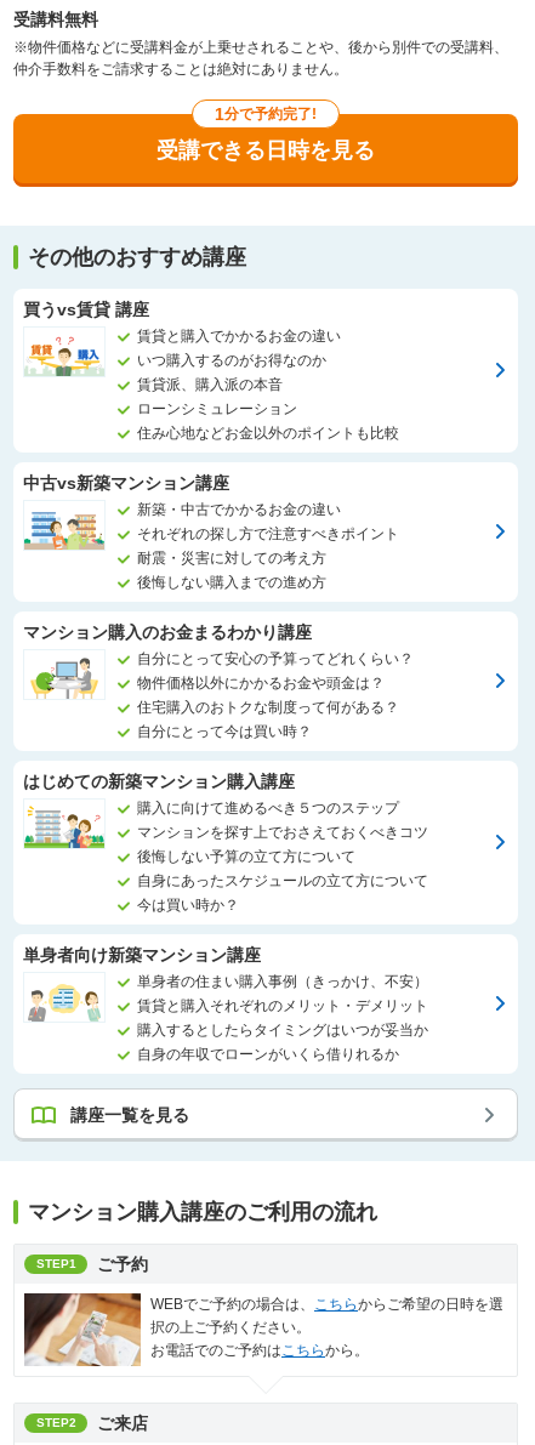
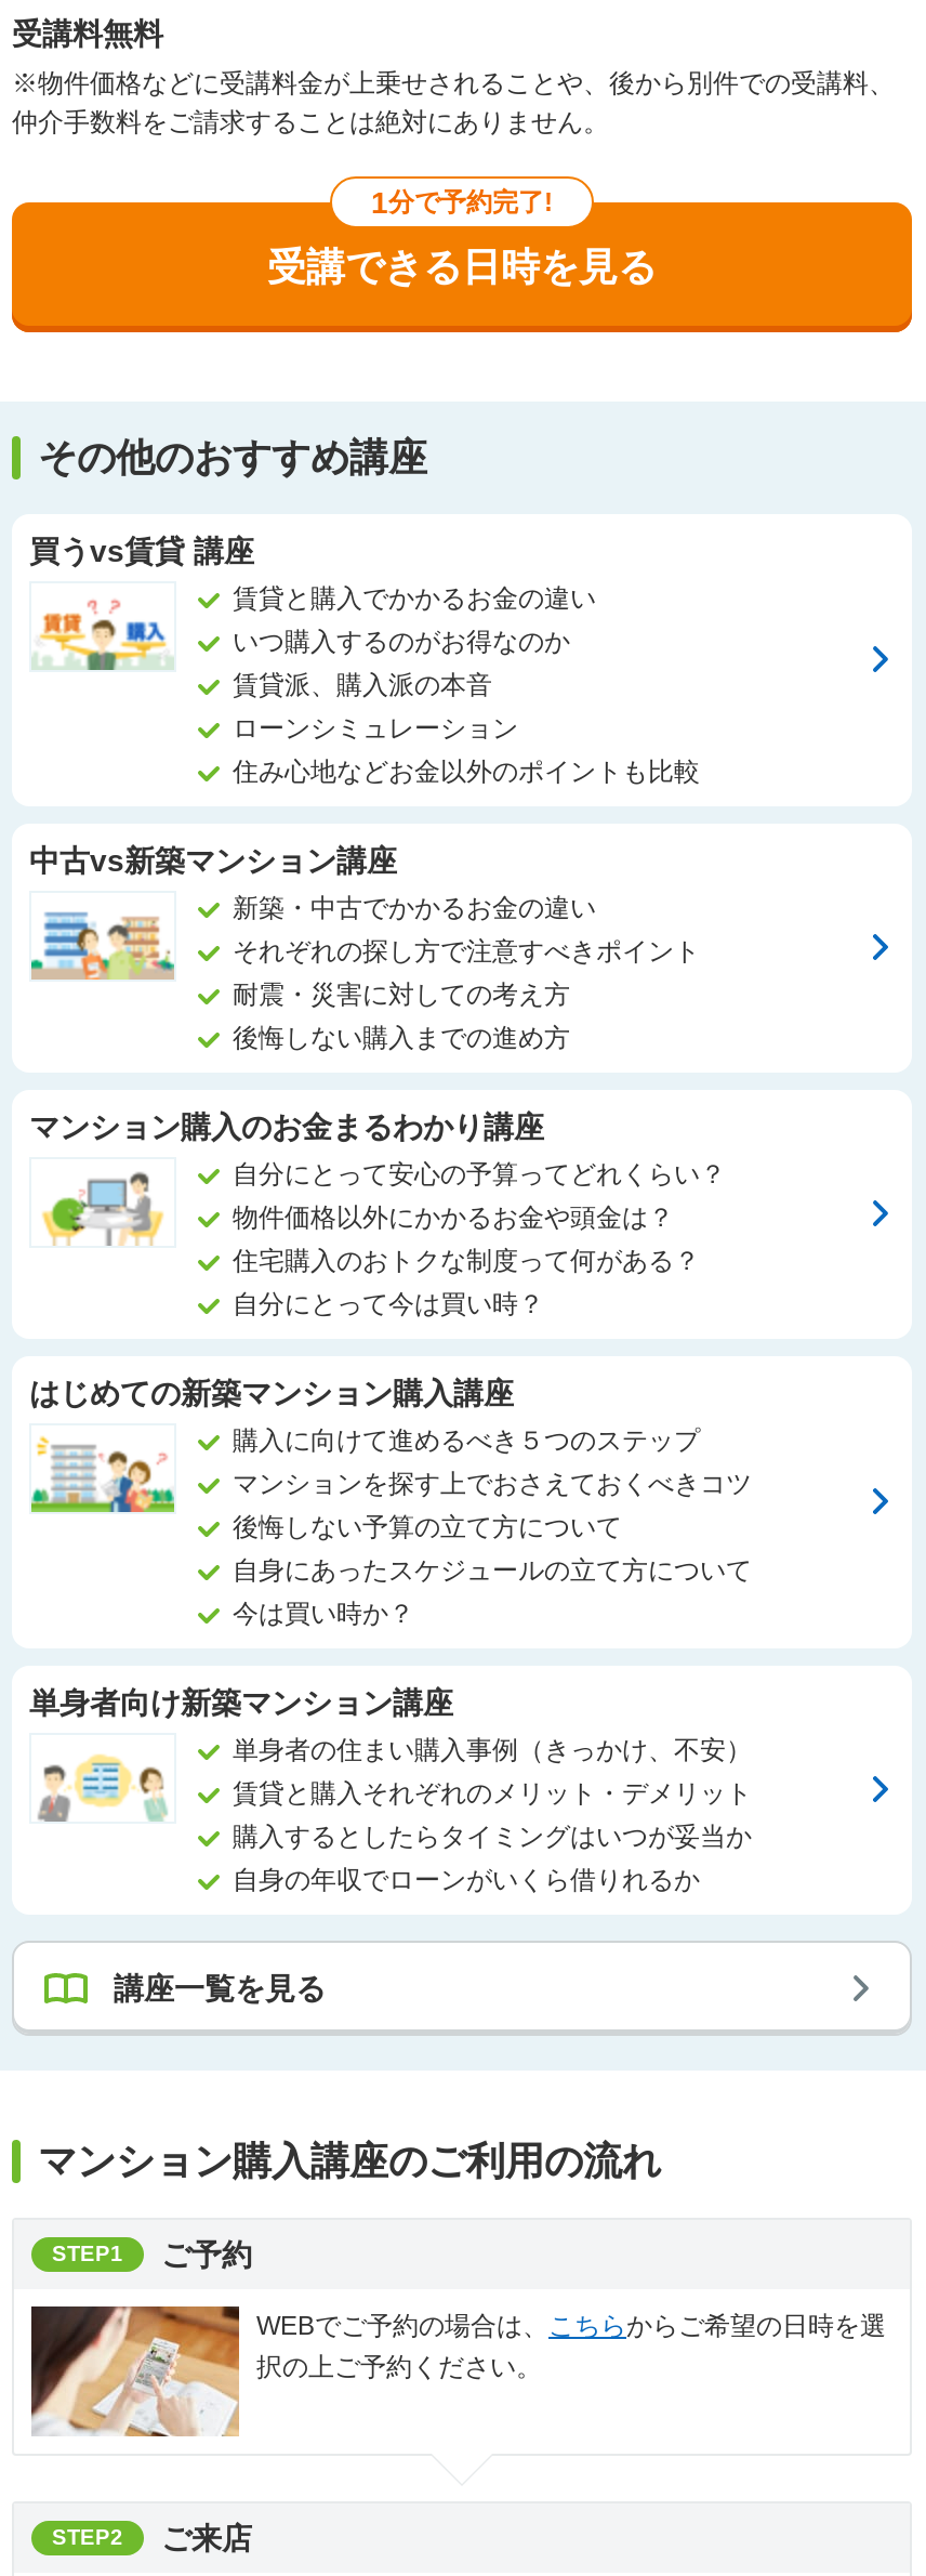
[150,1342,369,1358] お電話でのご予約はこちらから。 -> none

